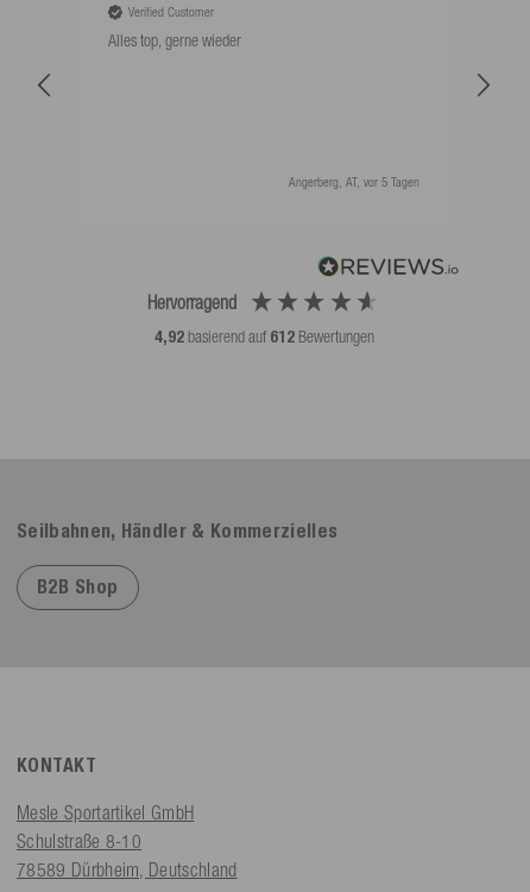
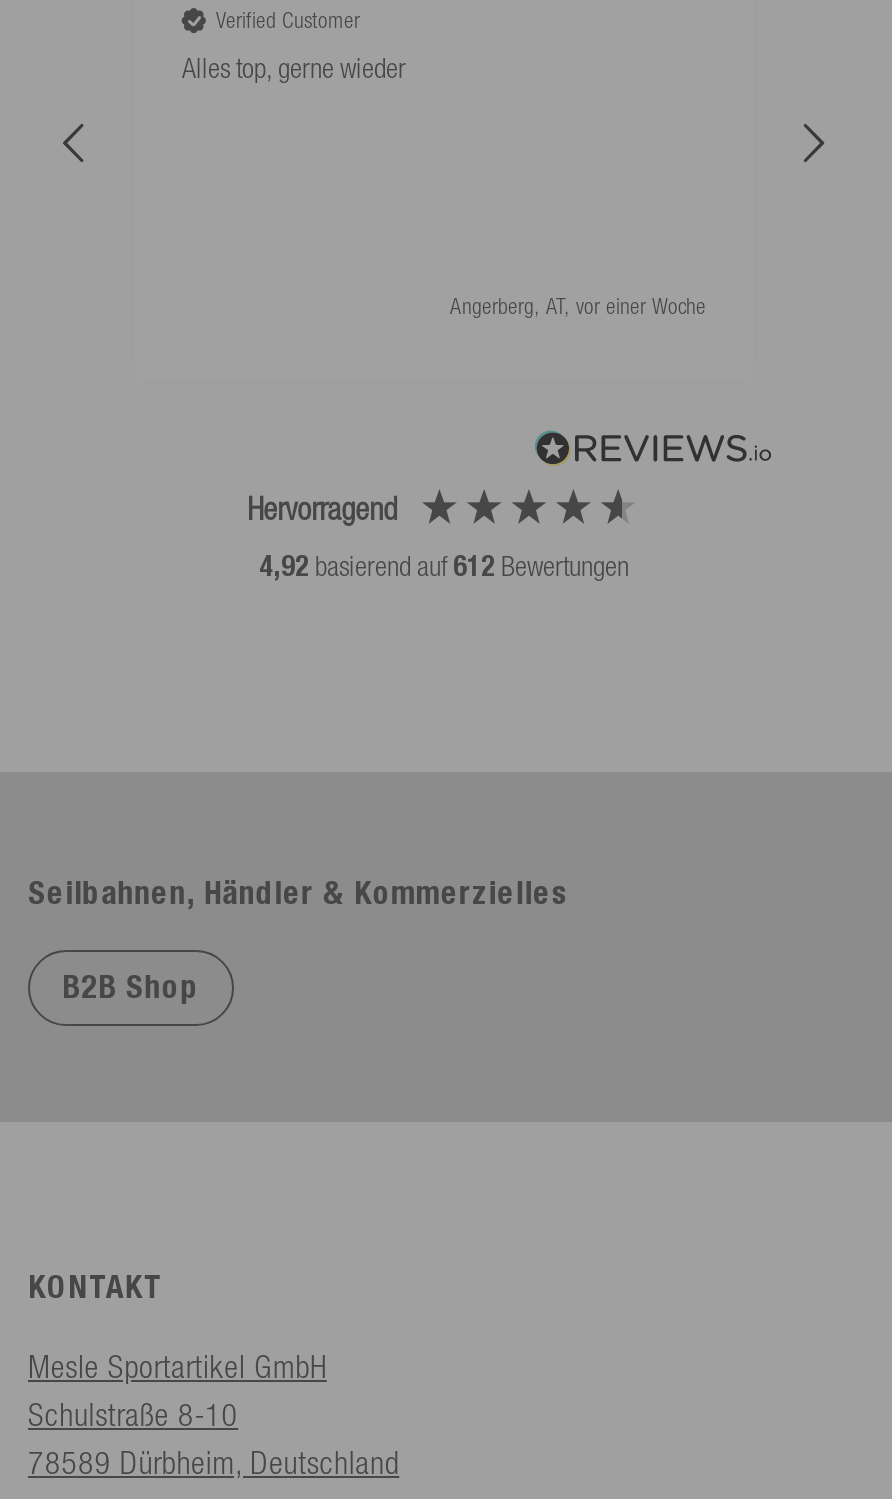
[289,175,419,189] Angerberg, AT, vor 5 Tagen -> [450,294,706,318] Angerberg, AT, vor einer Woche

